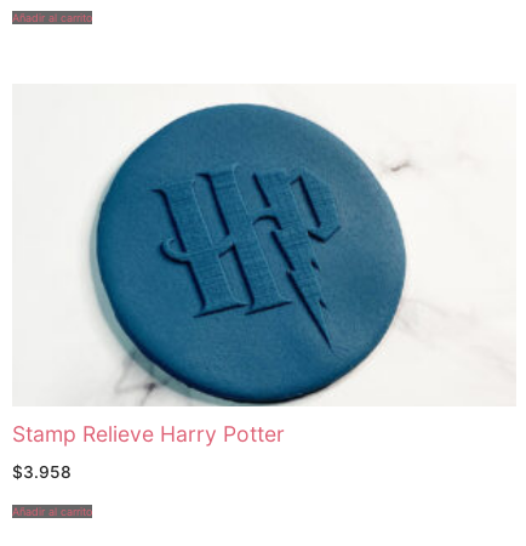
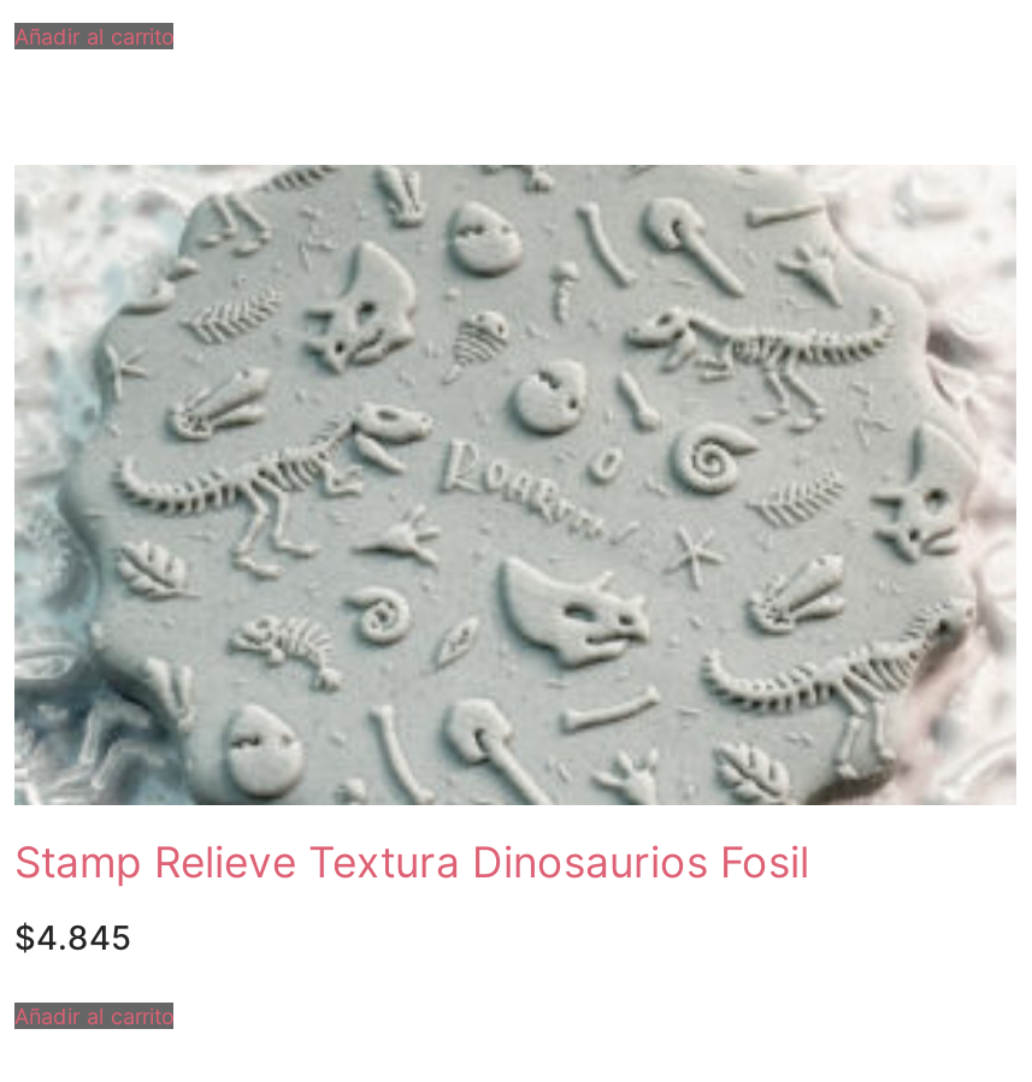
[12,84,515,446] [image] | Stamp Relieve Harry Potter -> [12,161,1016,885] [image] | Stamp Relieve Textura Dinosaurios Fosil
[12,462,72,482] $3.958 -> [14,917,132,956] $4.845

